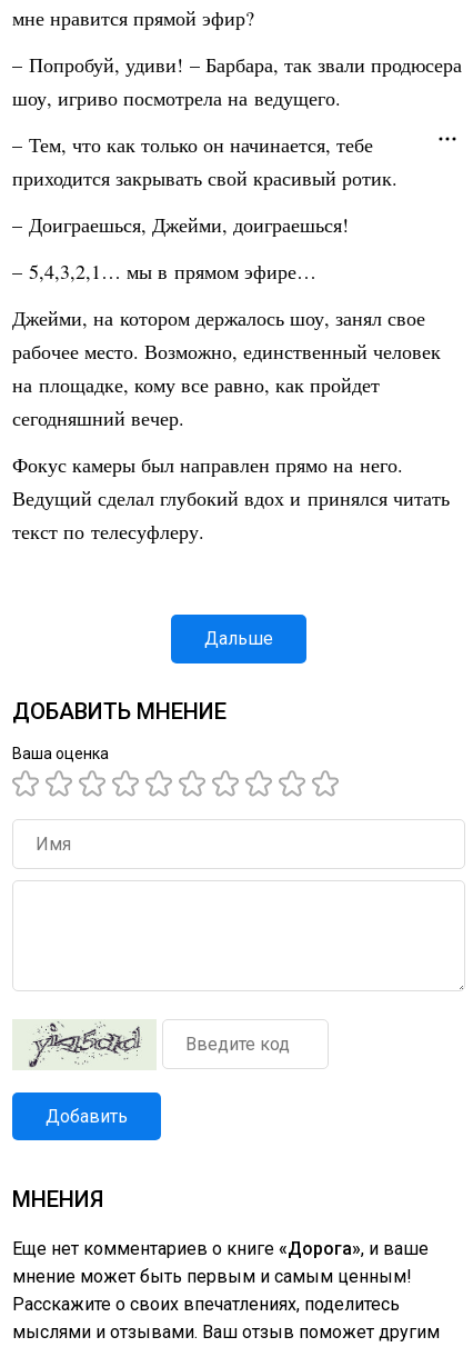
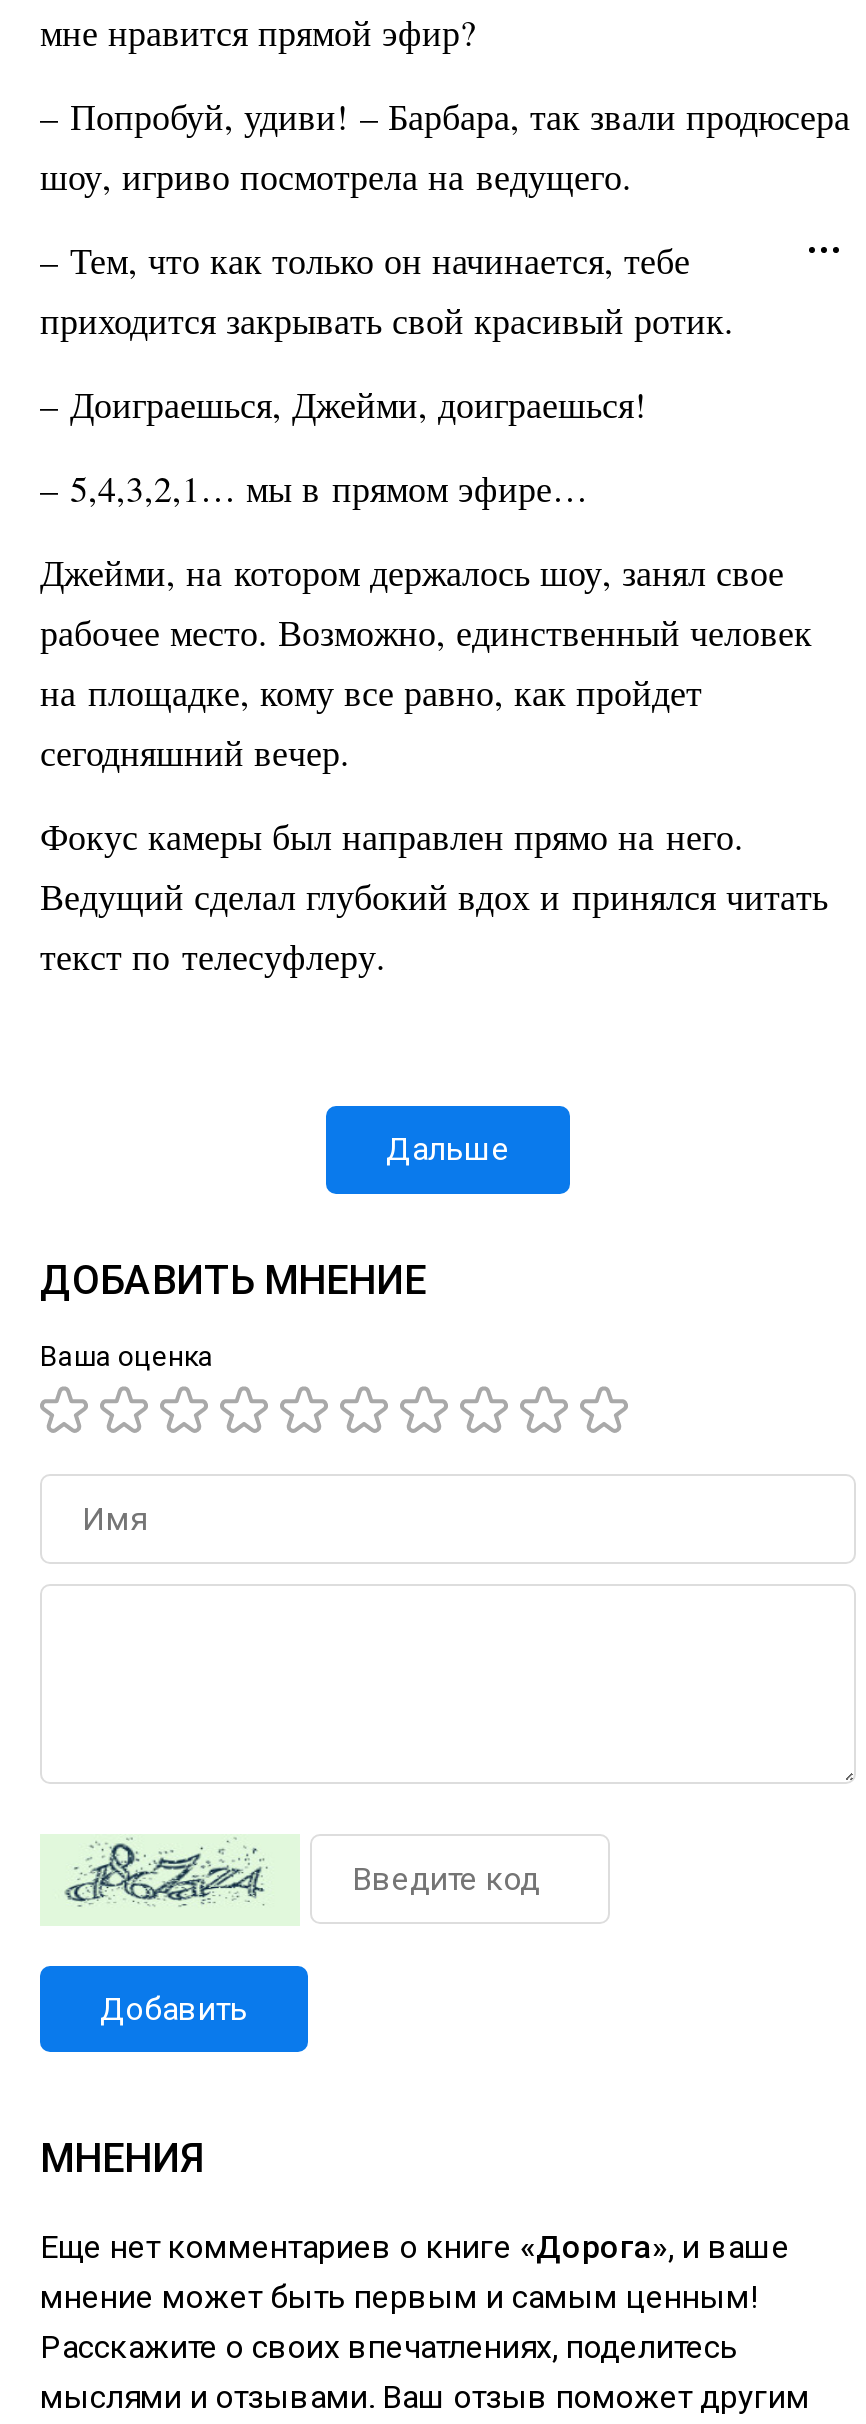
[27,1022,141,1068] [image] -> [64,1842,270,1920] [image]

